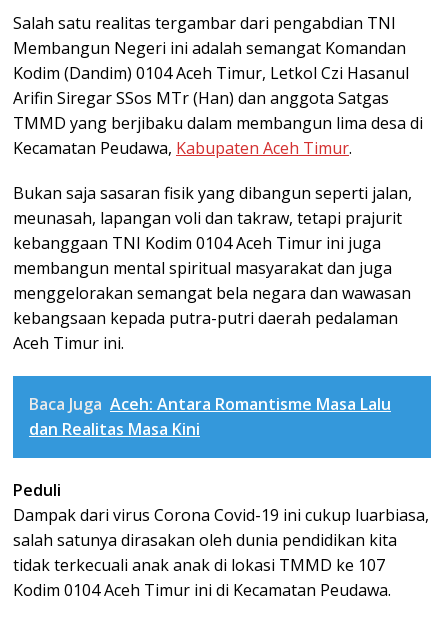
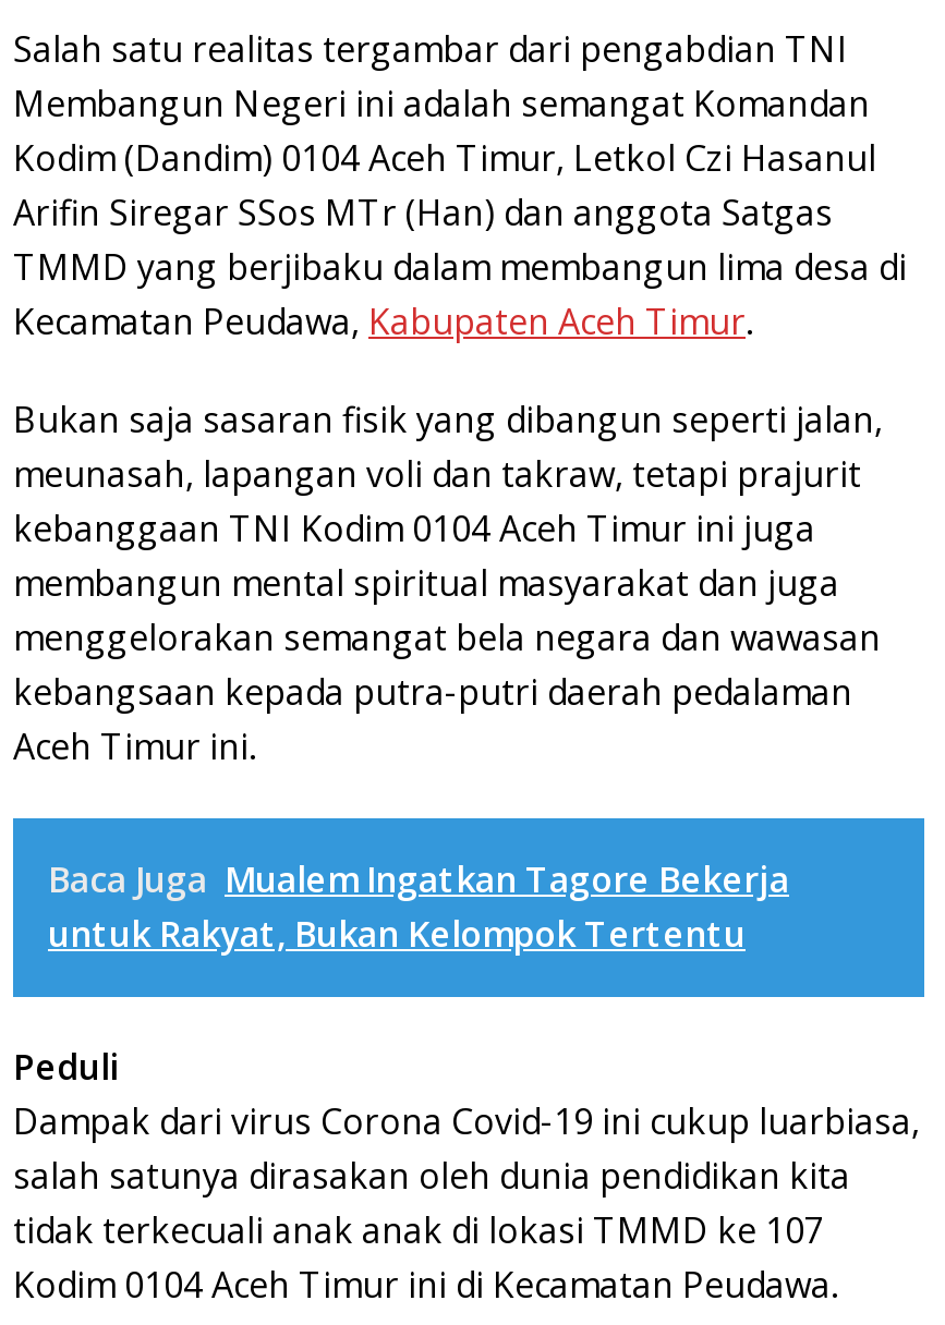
[29,393,391,440] Baca Juga Aceh: Antara Romantisme Masa Lalu | dan Realitas Masa Kini -> [48,855,789,958] Baca Juga Mualem Ingatkan Tagore Bekerja | untuk Rakyat, Bukan Kelompok Tertentu

